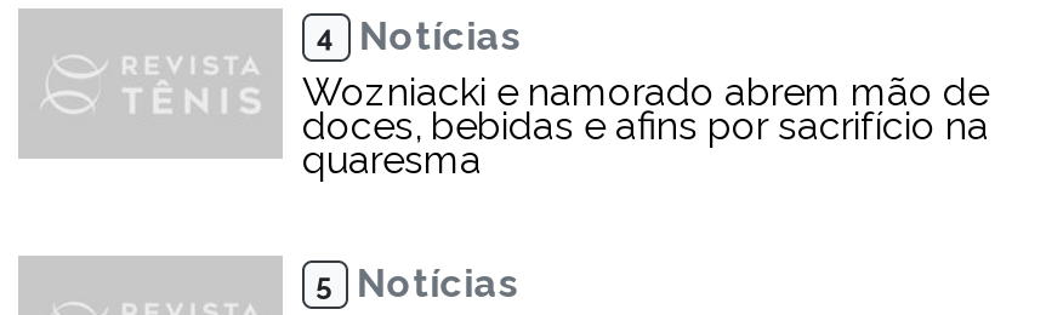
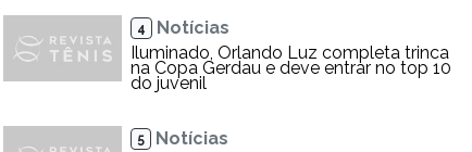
[302,70,989,184] Wozniacki e namorado abrem mão de | doces, bebidas e afins por sacrifício na | quaresma -> [131,42,451,93] Iluminado, Orlando Luz completa trinca | na Copa Gerdau e deve entrar no top 10 | do juvenil

